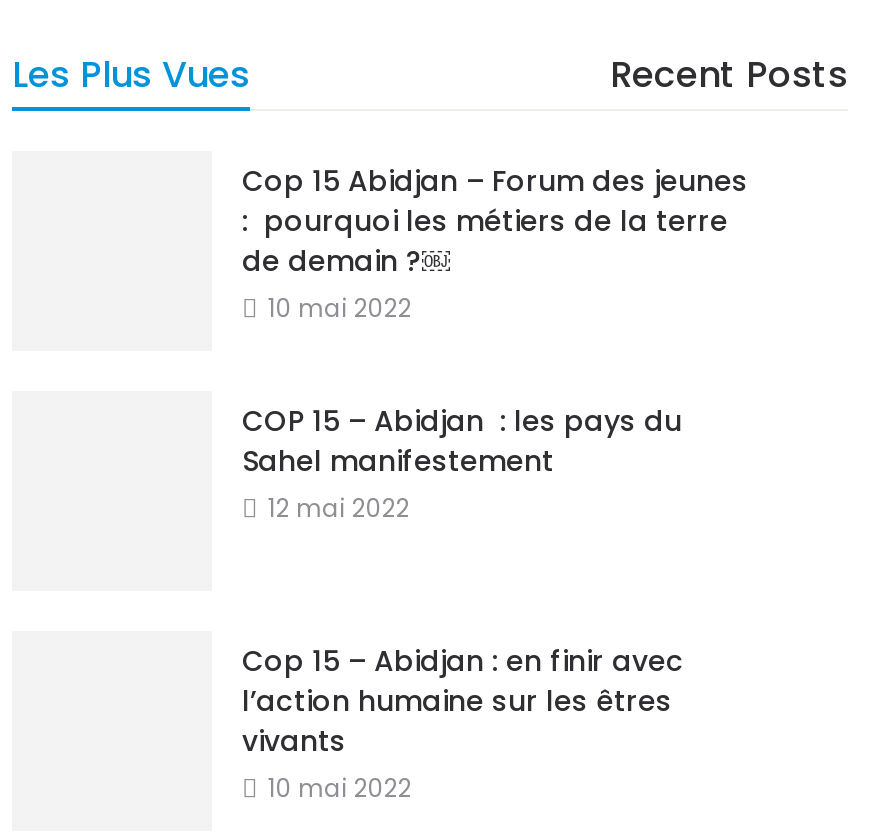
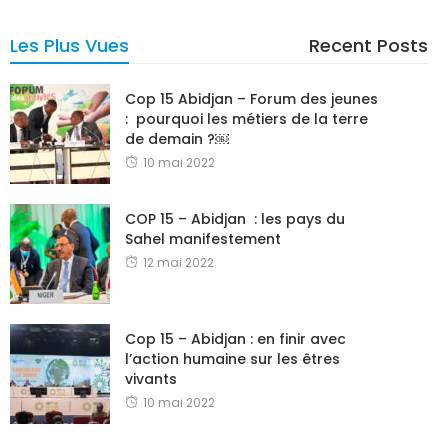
none -> [9,83,111,185] [image]
none -> [9,203,111,305] [image]
none -> [9,323,111,425] [image]

